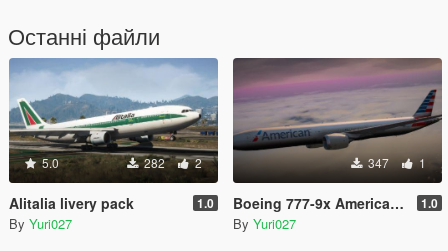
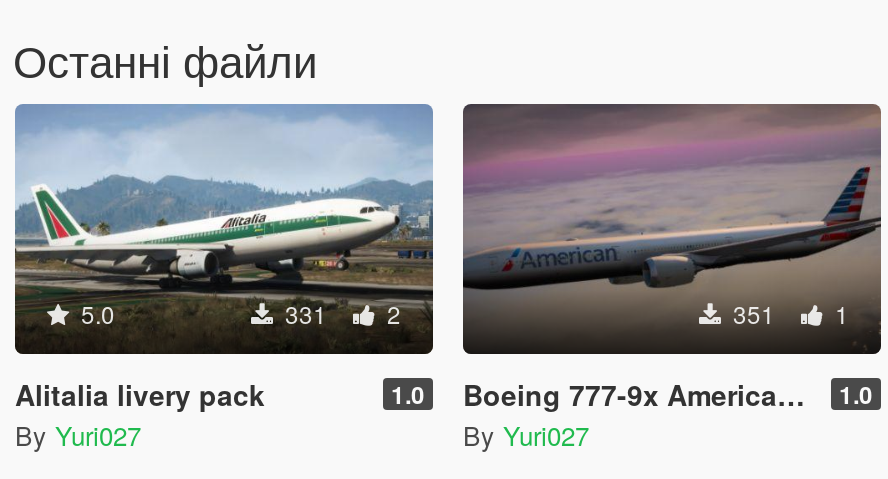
[141,154,168,171] 282 -> [279,296,333,330] 331
[365,154,426,171] 347 1 -> [727,296,849,330] 351 1

